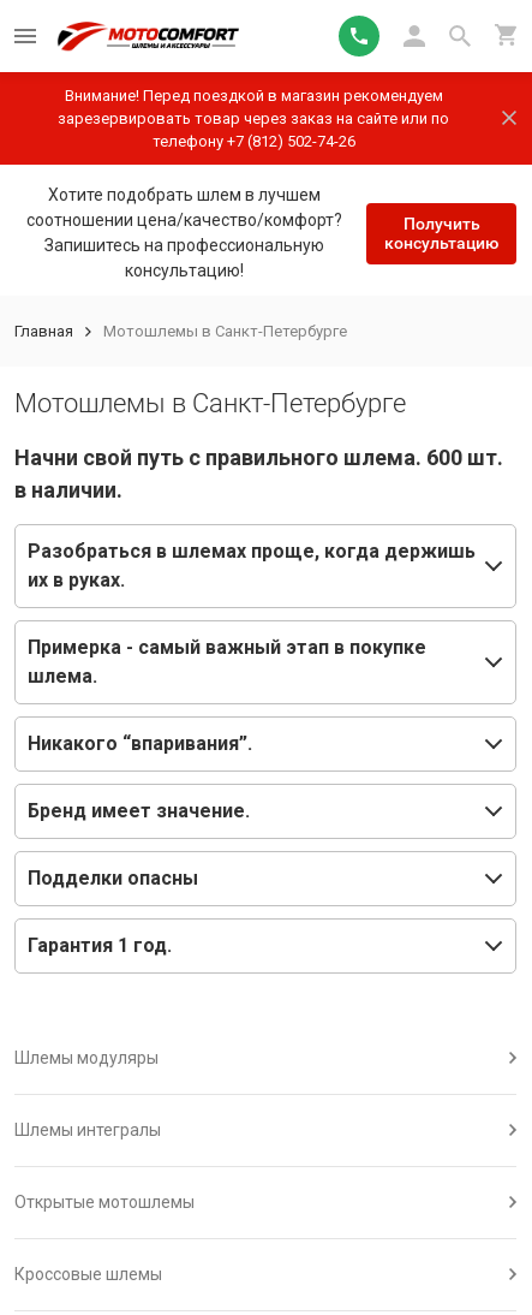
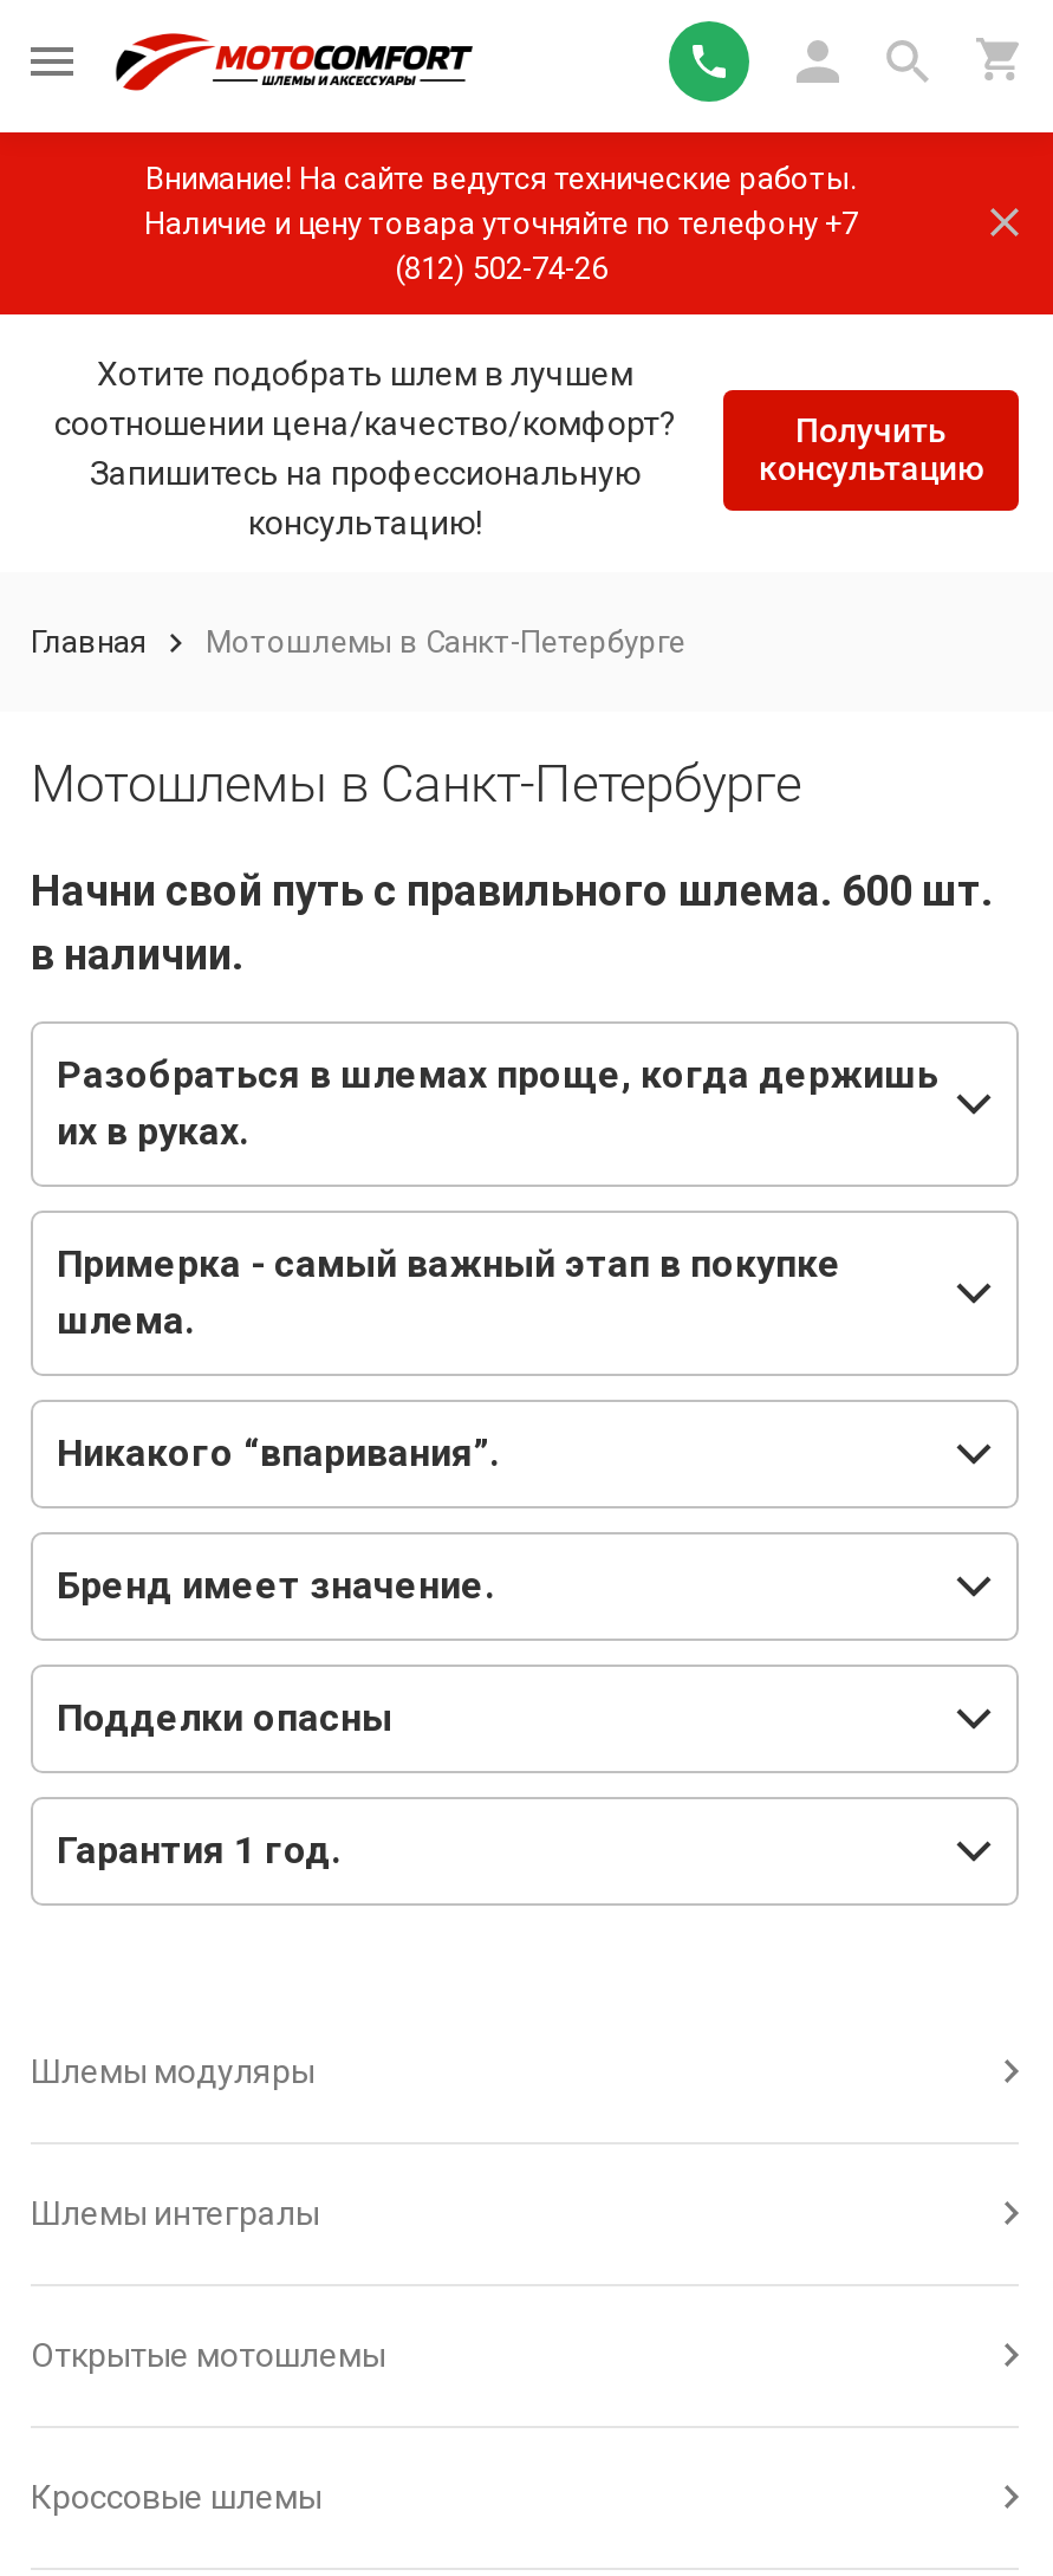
[58,87,449,150] Внимание! Перед поездкой в магазин рекомендуем | зарезервировать товар через заказ на сайте или по | телефону +7 (812) 502-74-26 -> [144,161,858,286] Внимание! На сайте ведутся технические работы. | Наличие и цену товара уточняйте по телефону +7 | (812) 502-74-26

